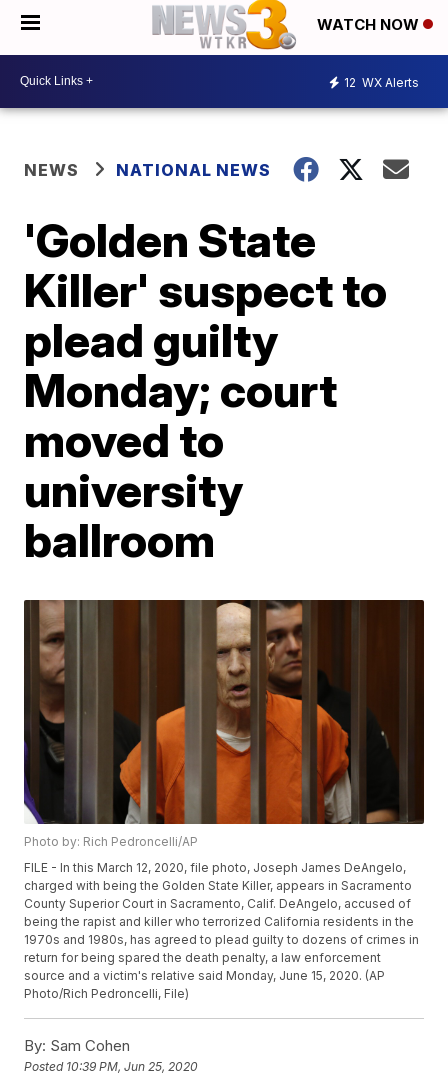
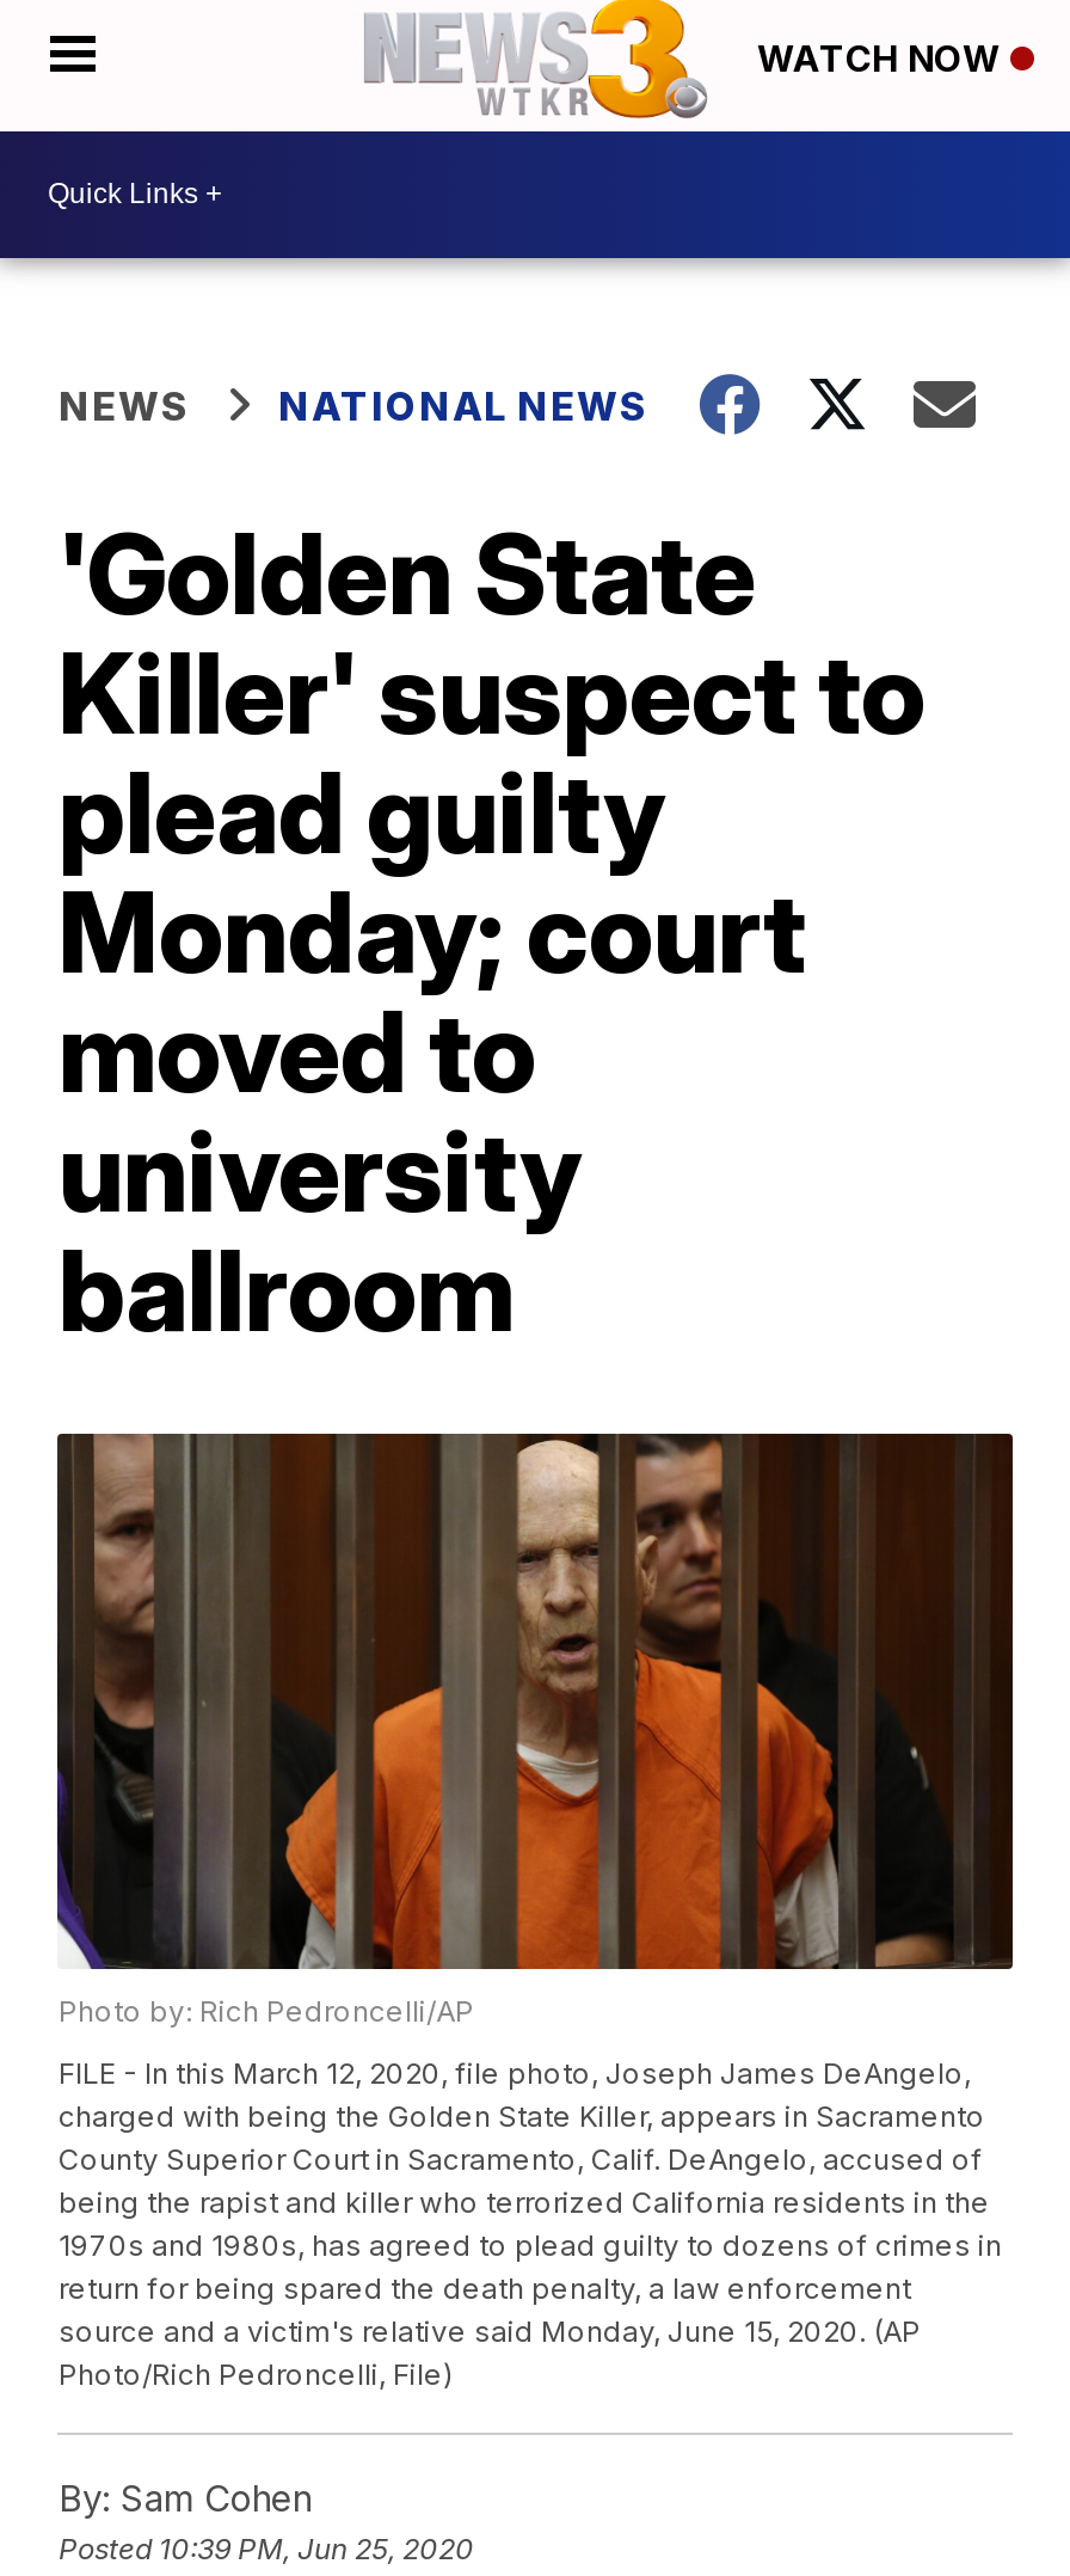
[344,75,419,90] 12 WX Alerts -> none

